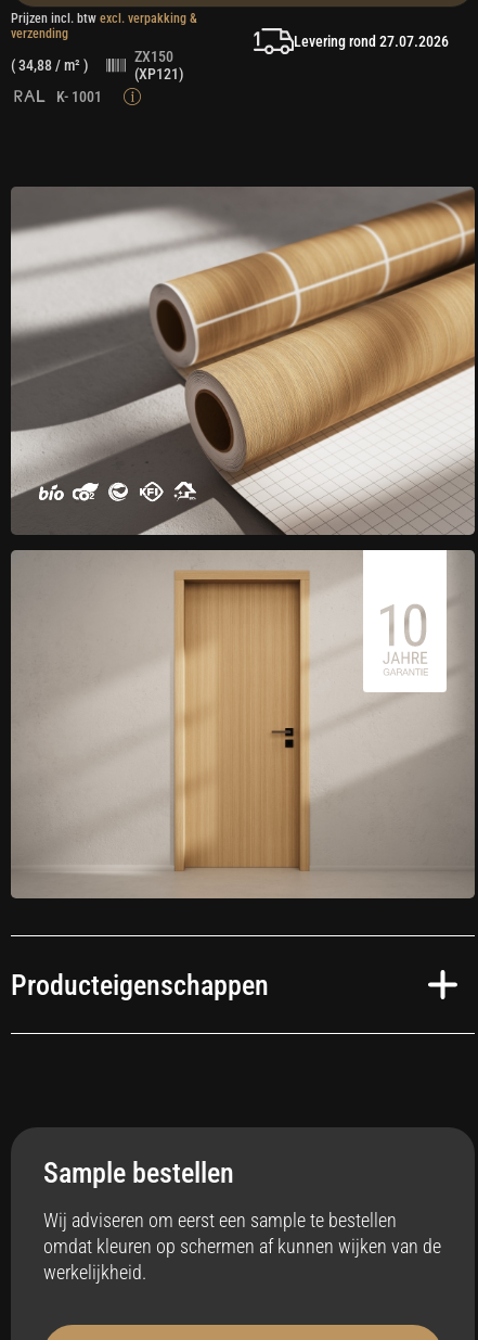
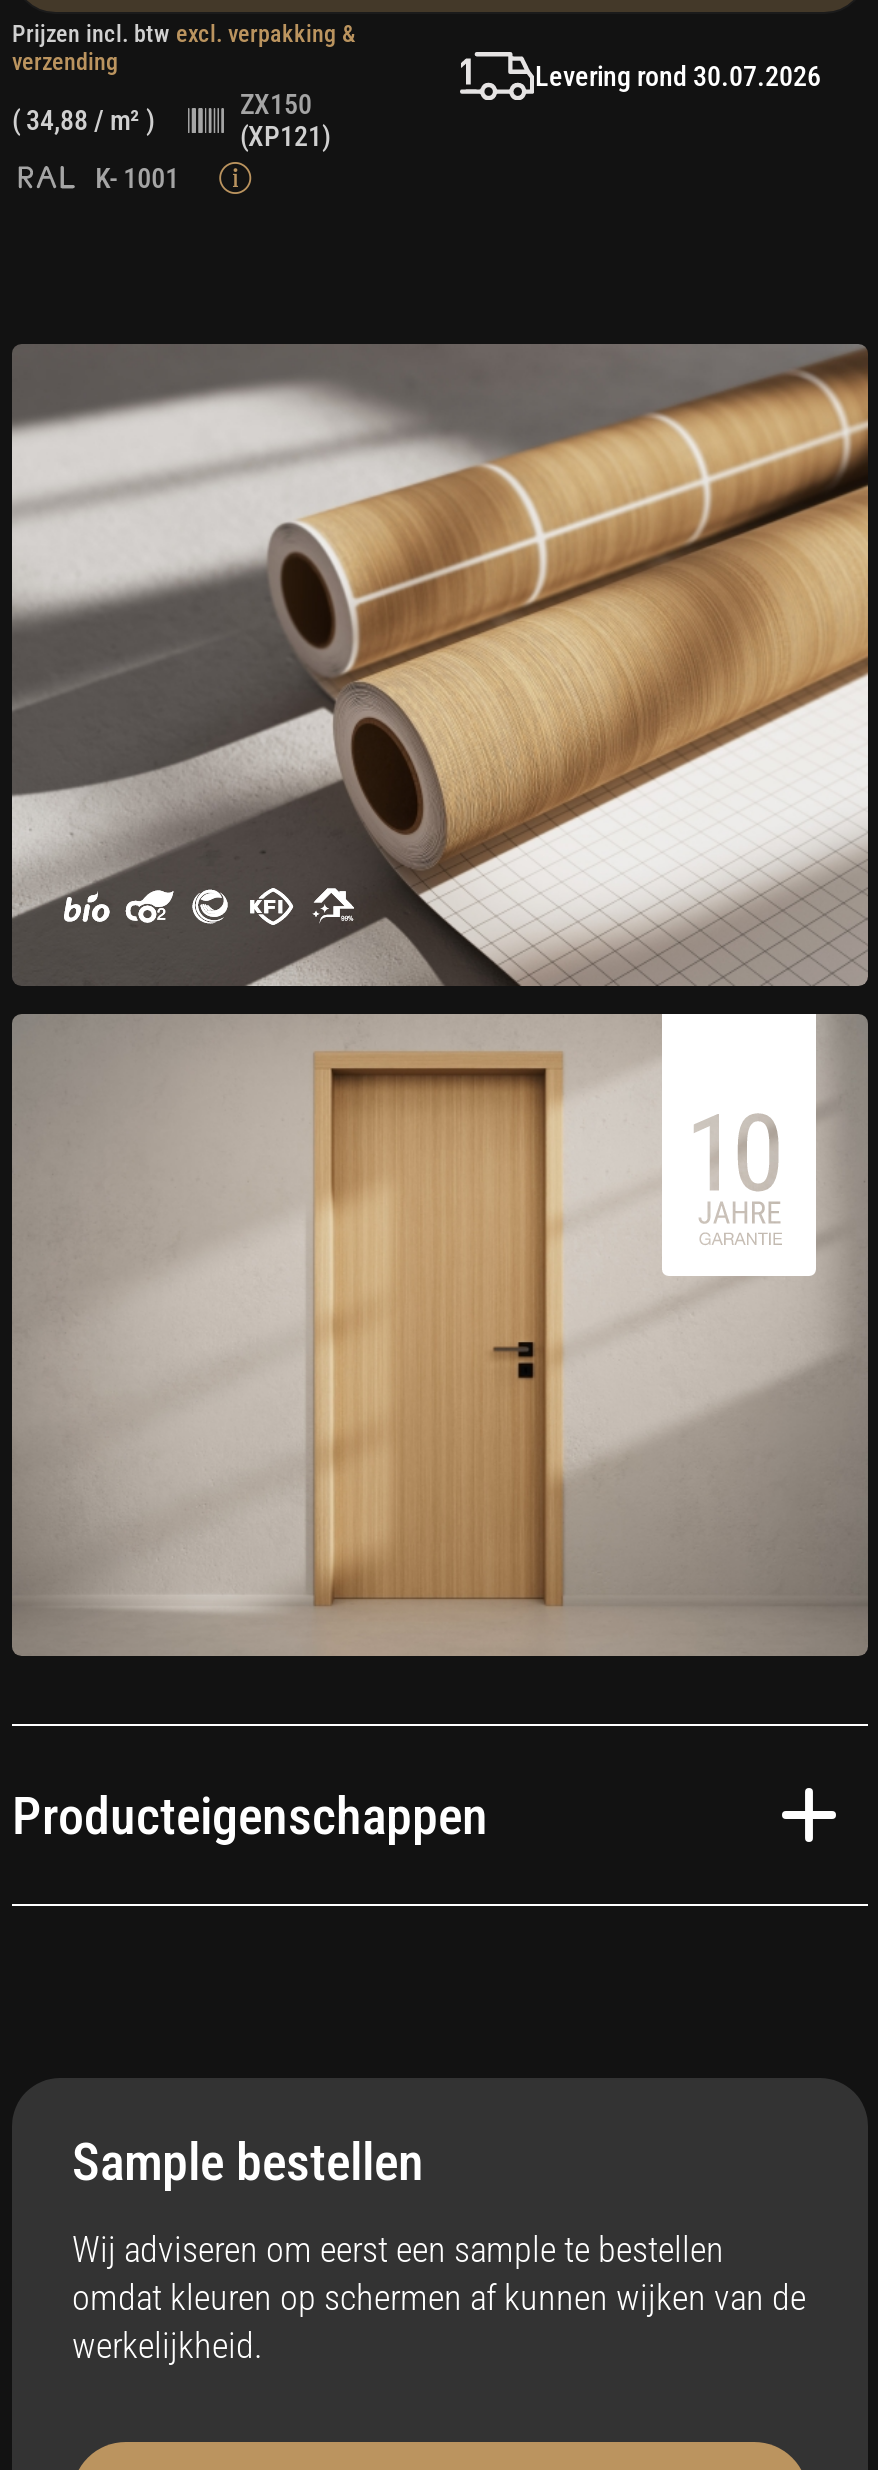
[294,33,449,50] Levering rond 27.07.2026 -> [535,61,821,93] Levering rond 30.07.2026

